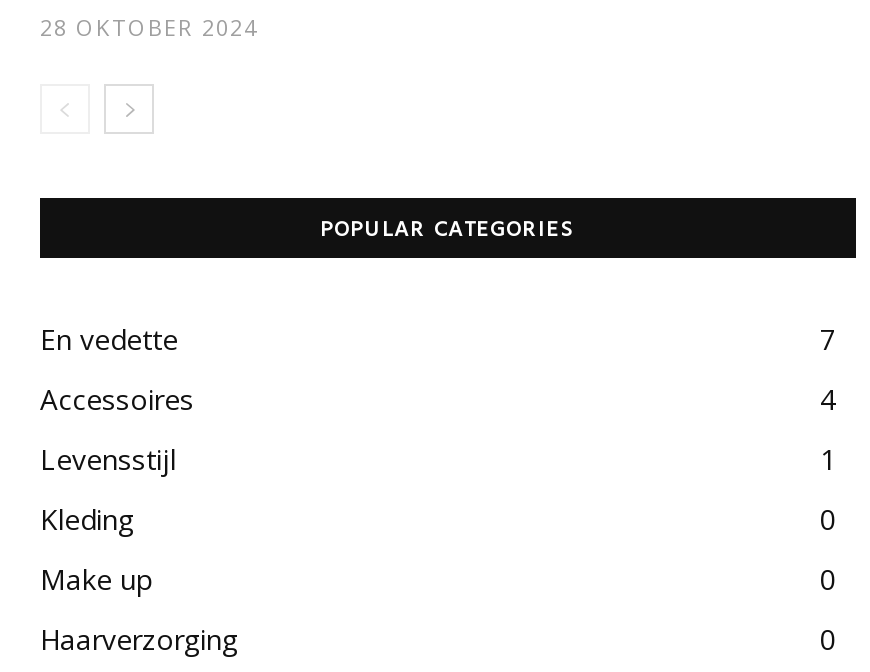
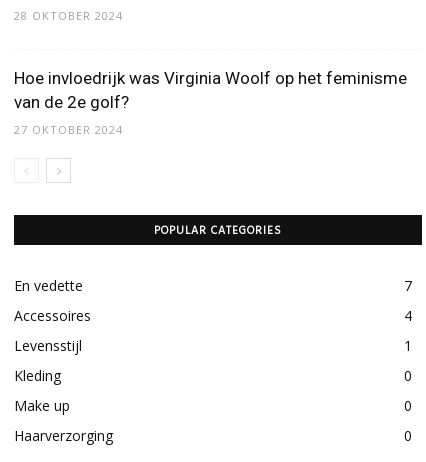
none -> [14,68,407,137] Hoe invloedrijk was Virginia Woolf op het feminisme | van de 2e golf? | 27 OKTOBER 2024

